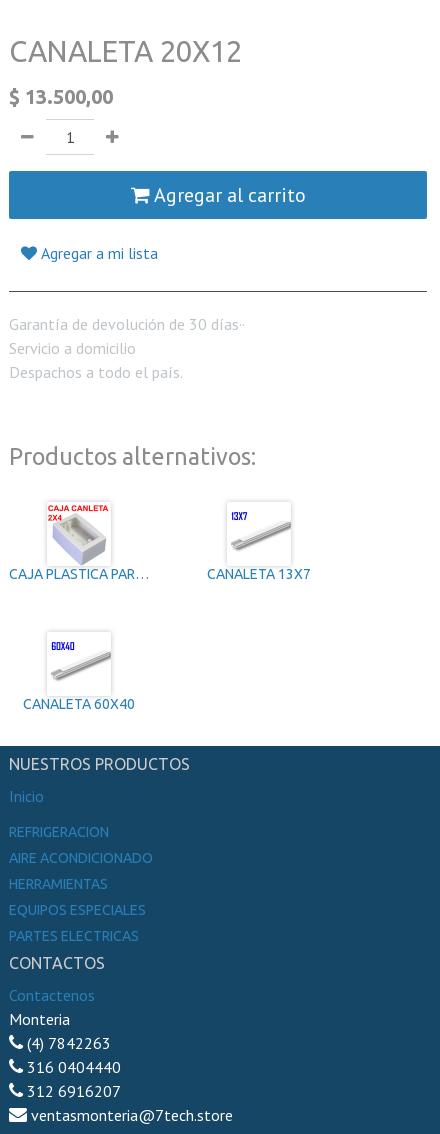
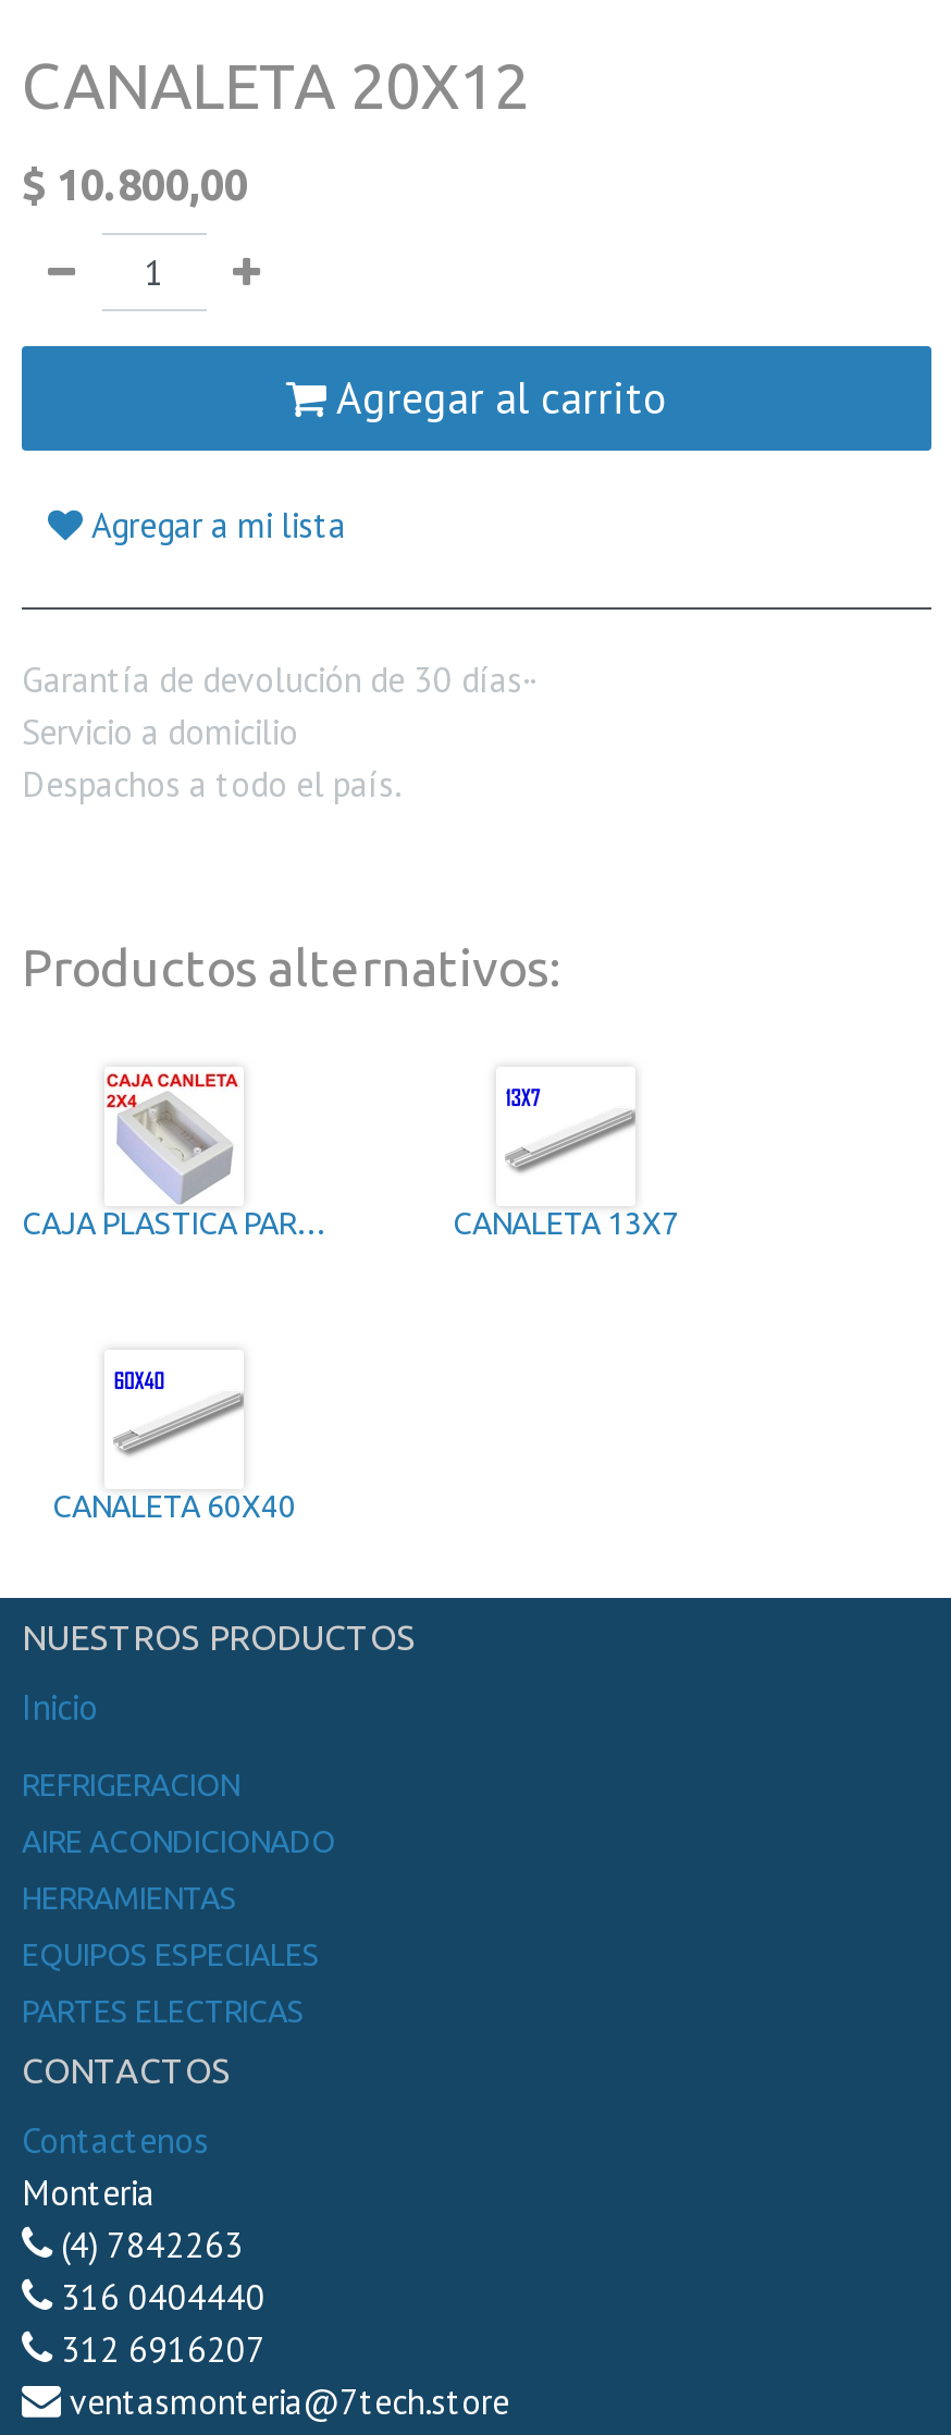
[9,85,113,108] $13.500,00 -> [22,159,248,209] $10.800,00

